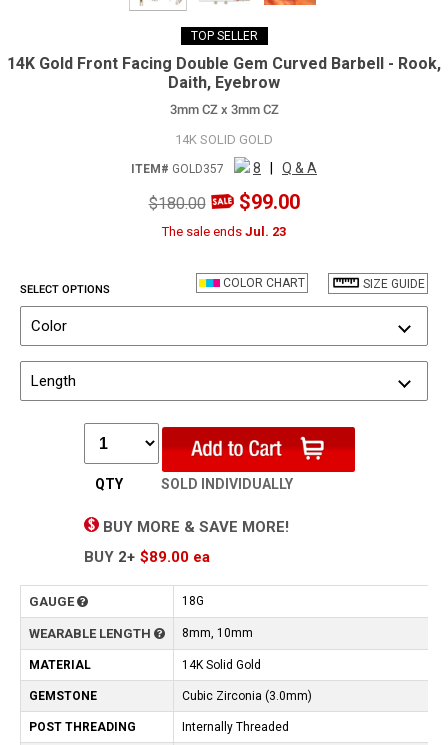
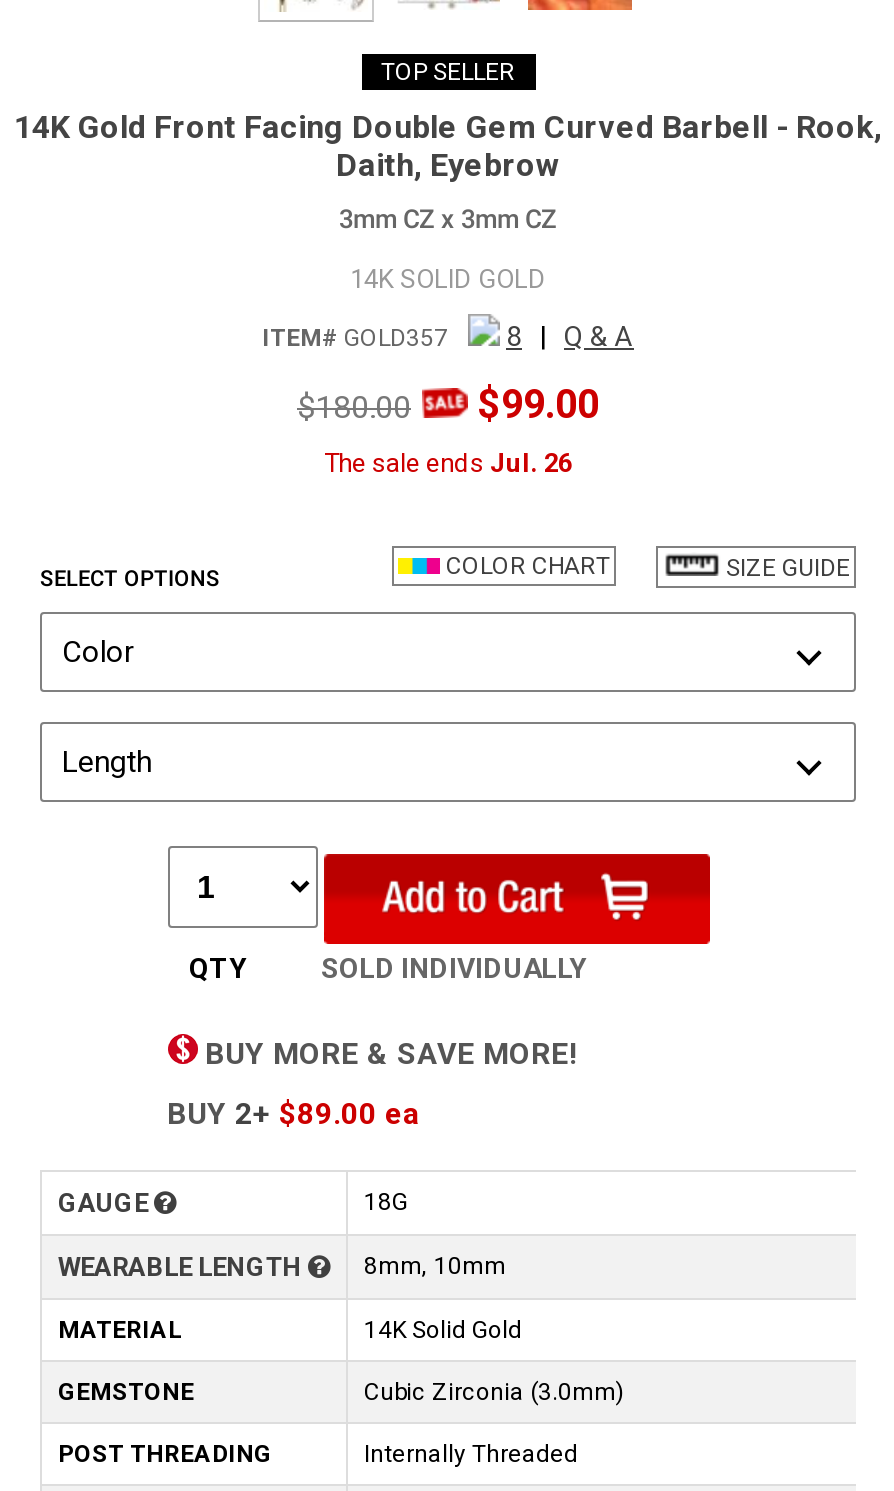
[162,224,286,239] The sale ends Jul. 23 -> [324,449,572,479] The sale ends Jul. 26

